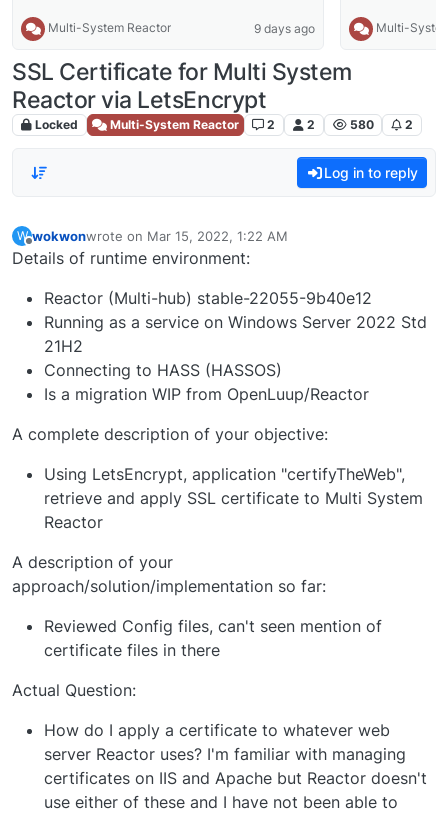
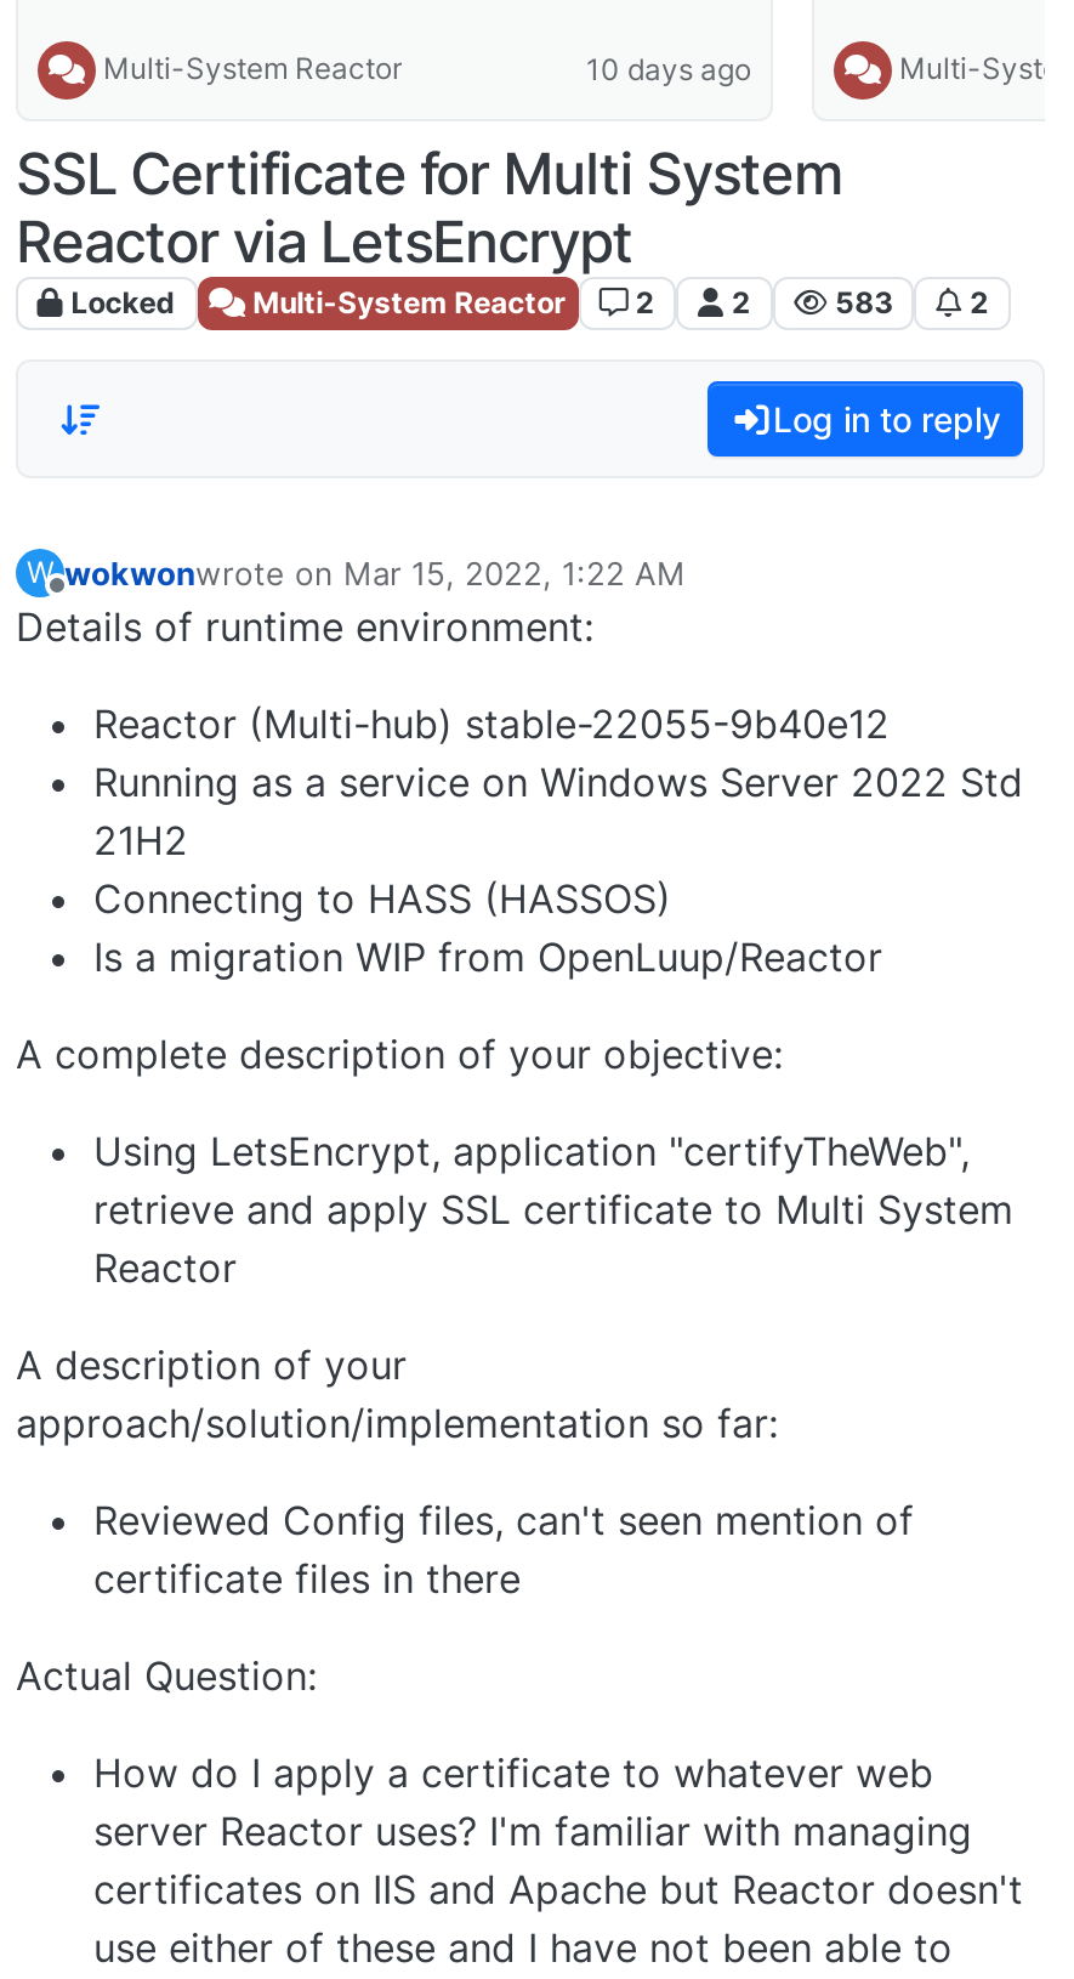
[254,21,315,36] 9 days ago -> [586,51,751,87] 10 days ago
[350,117,374,132] 580 -> [835,285,893,321] 583

